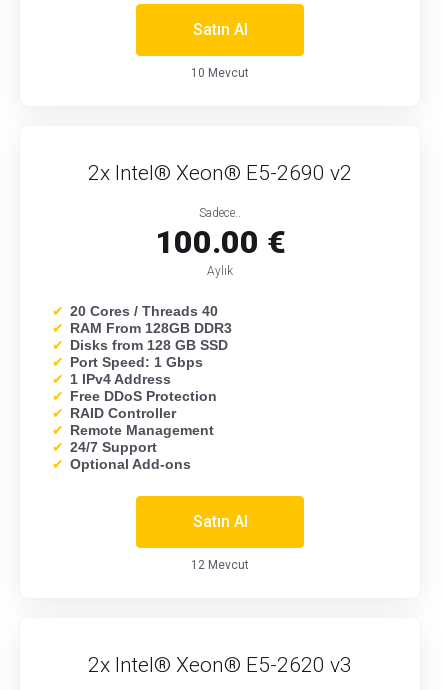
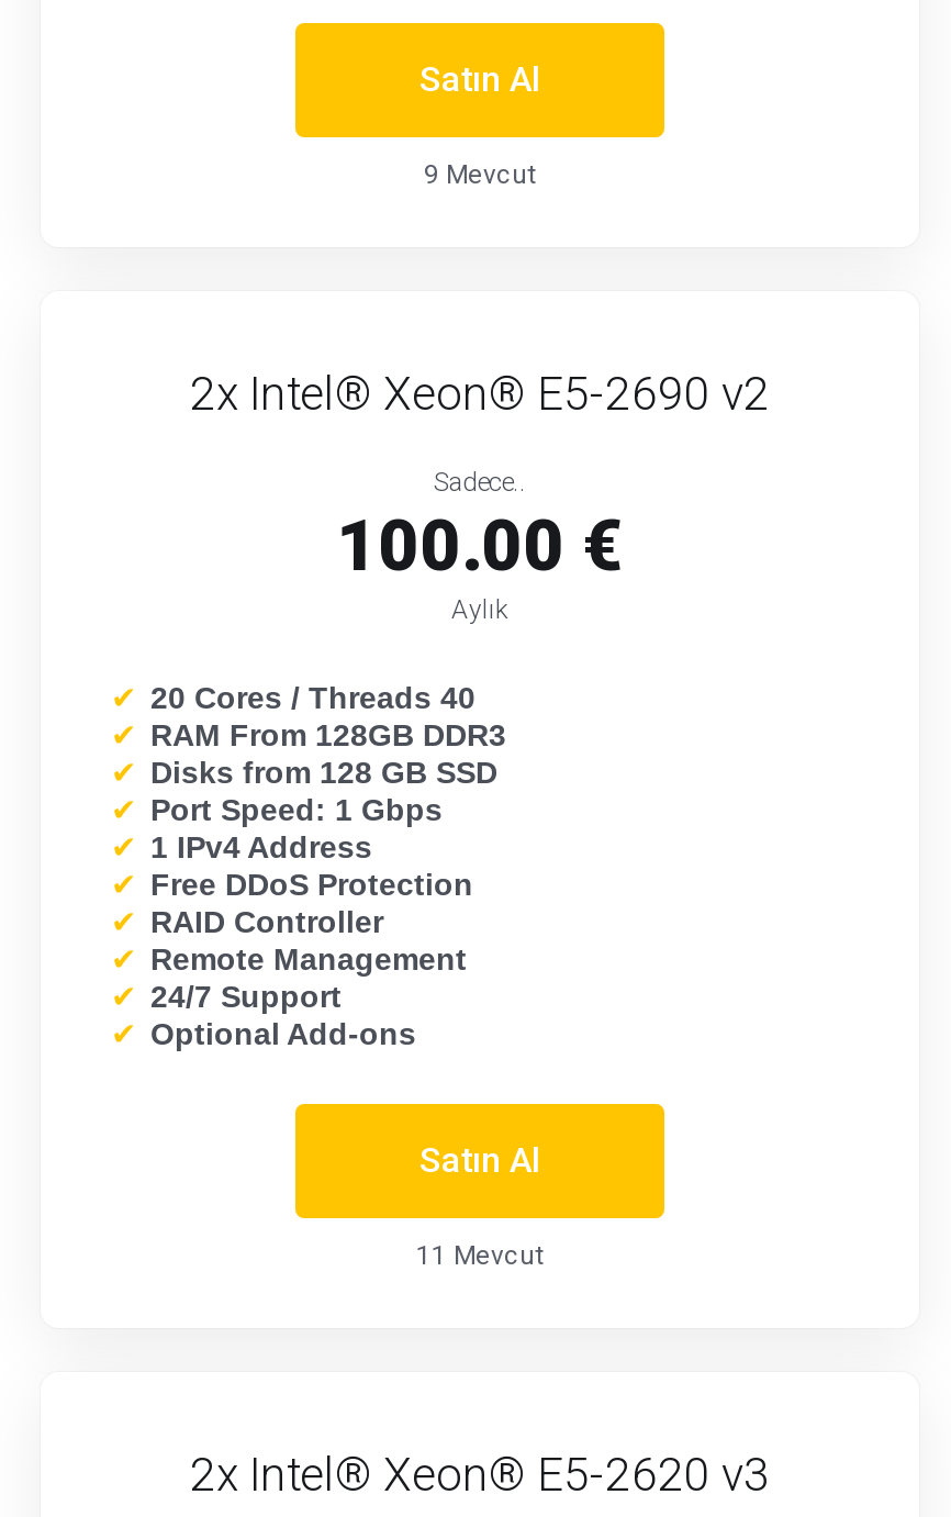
[191,66,249,80] 10 Mevcut -> [424,159,536,190] 9 Mevcut
[191,558,249,572] 12 Mevcut -> [416,1240,544,1271] 11 Mevcut

